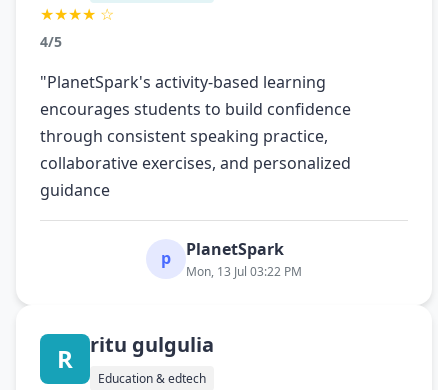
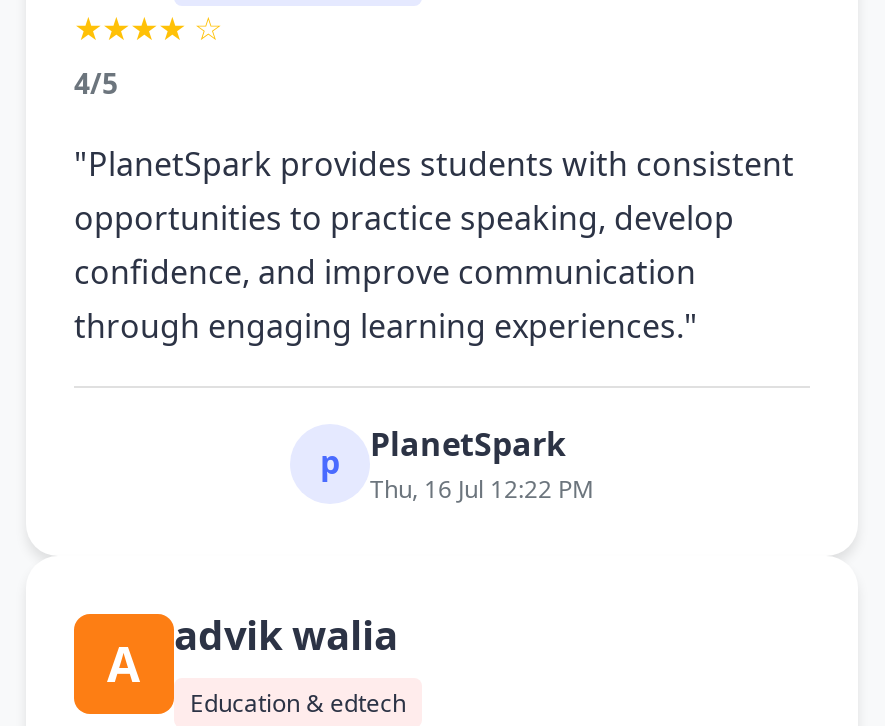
[40,71,351,201] "PlanetSpark's activity-based learning | encourages students to build confidence | through consistent speaking practice, | collaborative exercises, and personalized | guidance -> [74,142,794,348] "PlanetSpark provides students with consistent | opportunities to practice speaking, develop | confidence, and improve communication | through engaging learning experiences."
[186,263,302,280] Mon, 13 Jul 03:22 PM -> [370,472,594,506] Thu, 16 Jul 12:22 PM
[57,331,214,375] R | ritu gulgulia -> [107,608,398,697] A | advik walia

